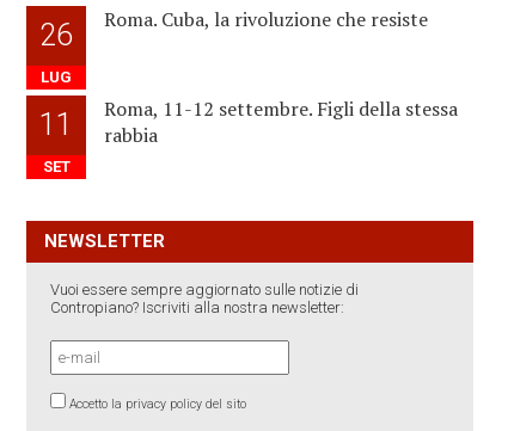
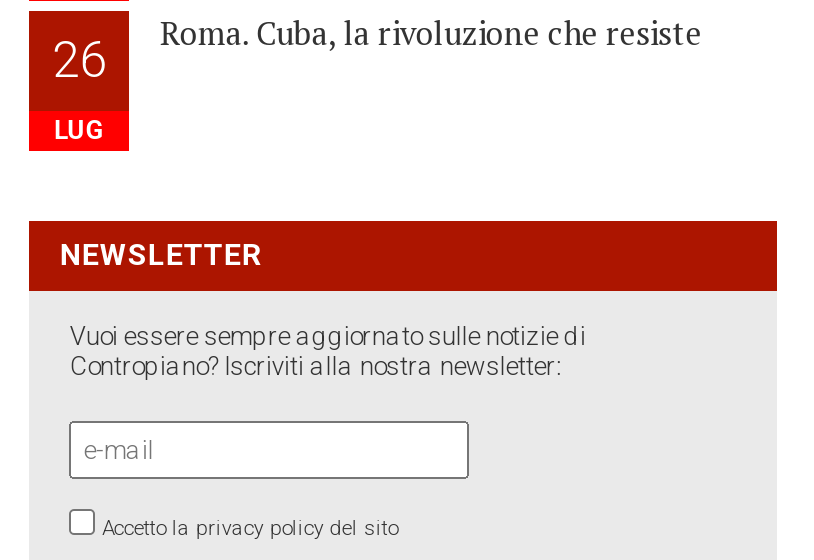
[104,96,458,149] Roma, 11-12 settembre. Figli della stessa | rabbia -> none
[40,108,73,176] 11 | SET -> none

